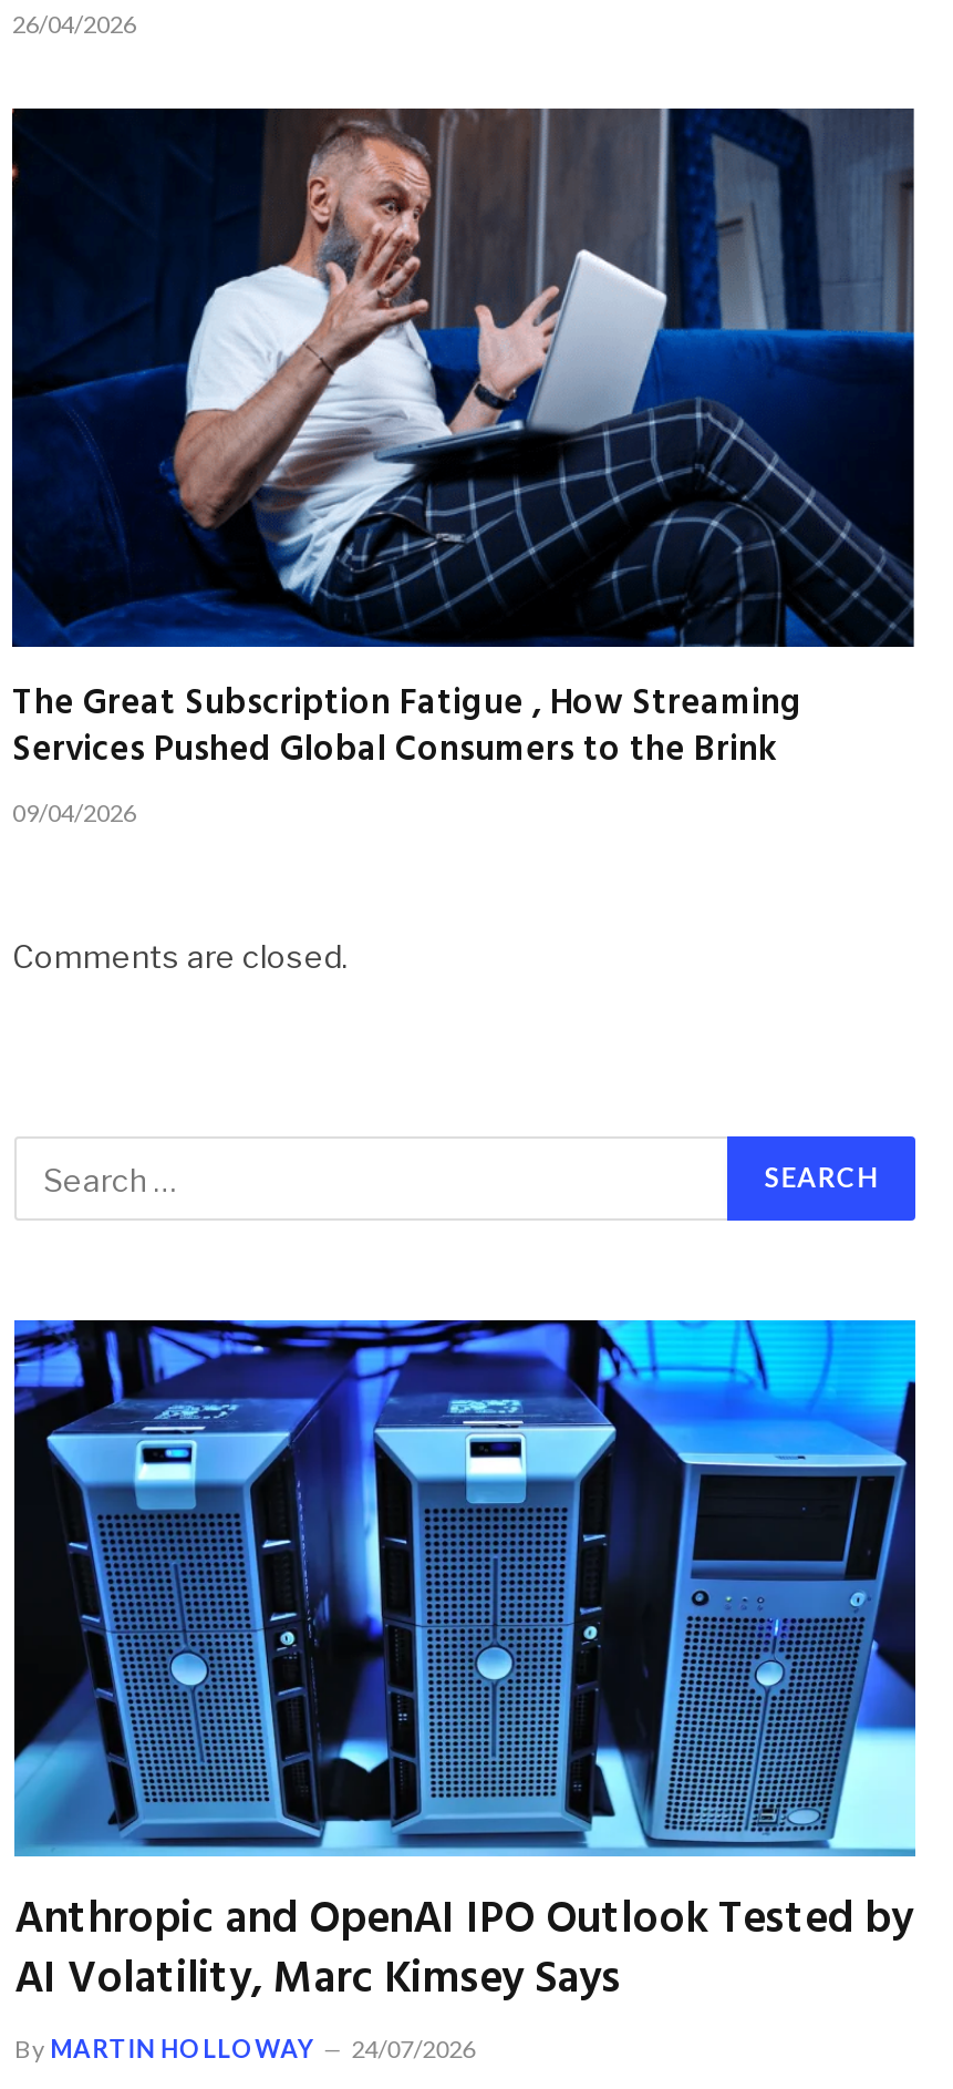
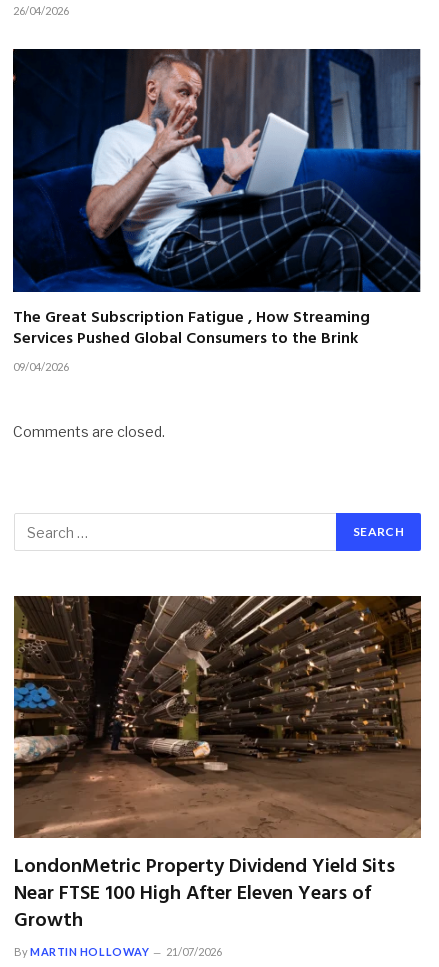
[12,1318,918,2017] [image] | Anthropic and OpenAI IPO Outlook Tested by | AI Volatility, Marc Kimsey Says -> [13,595,422,937] [image] | LondonMetric Property Dividend Yield Sits | Near FTSE 100 High After Eleven Years of | Growth
[14,2034,475,2063] By MARTIN HOLLOWAY 24/07/2026 -> [14,945,222,958] By MARTIN HOLLOWAY 21/07/2026

